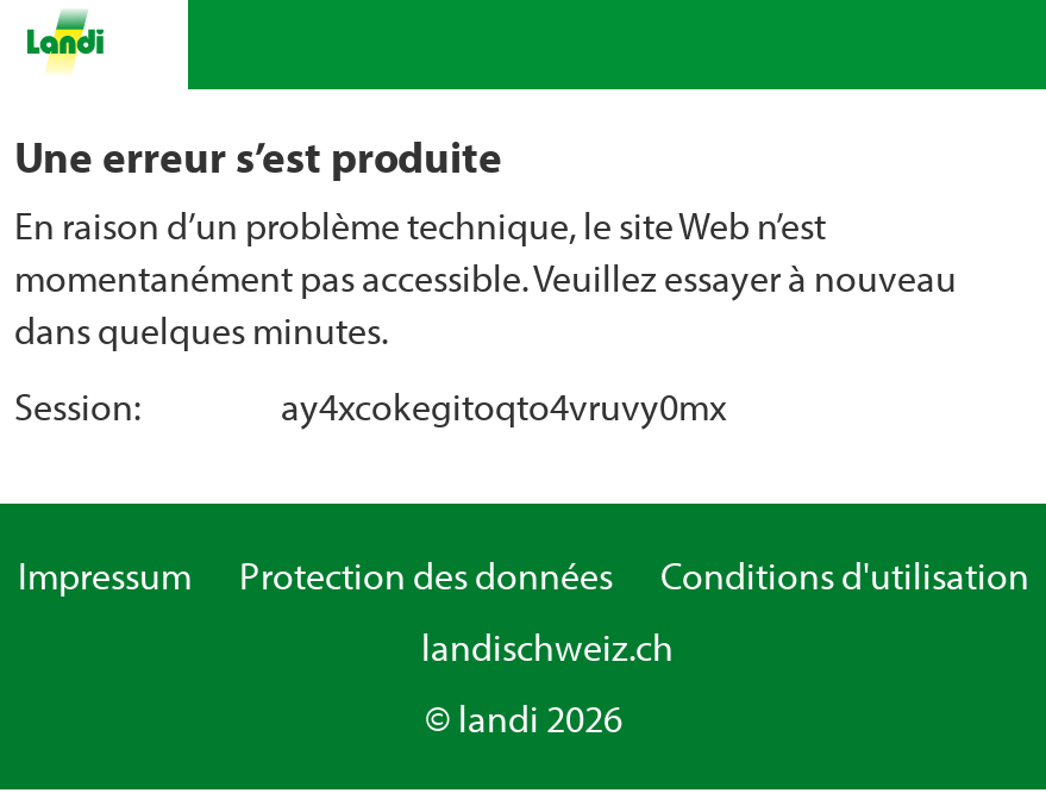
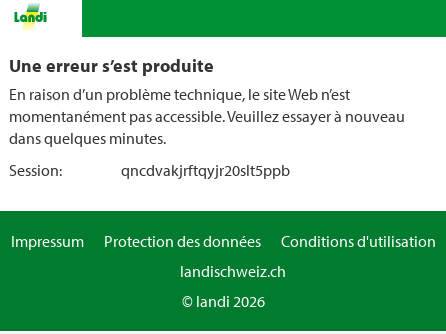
[281,382,726,430] ay4xcokegitoqto4vruvy0mx -> [121,160,290,180] qncdvakjrftqyjr20slt5ppb

